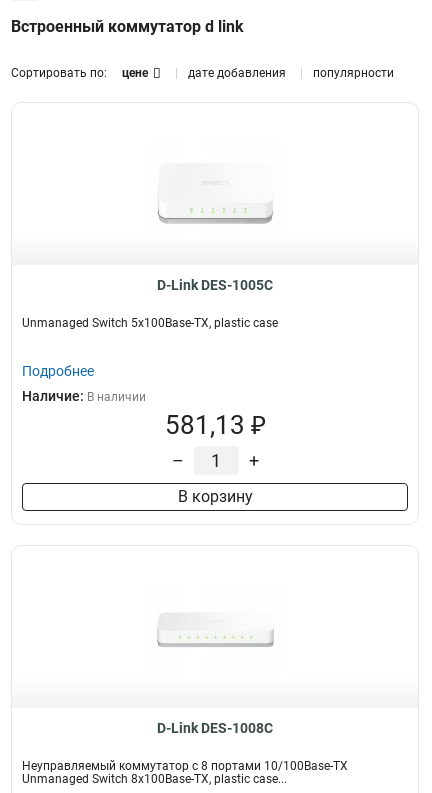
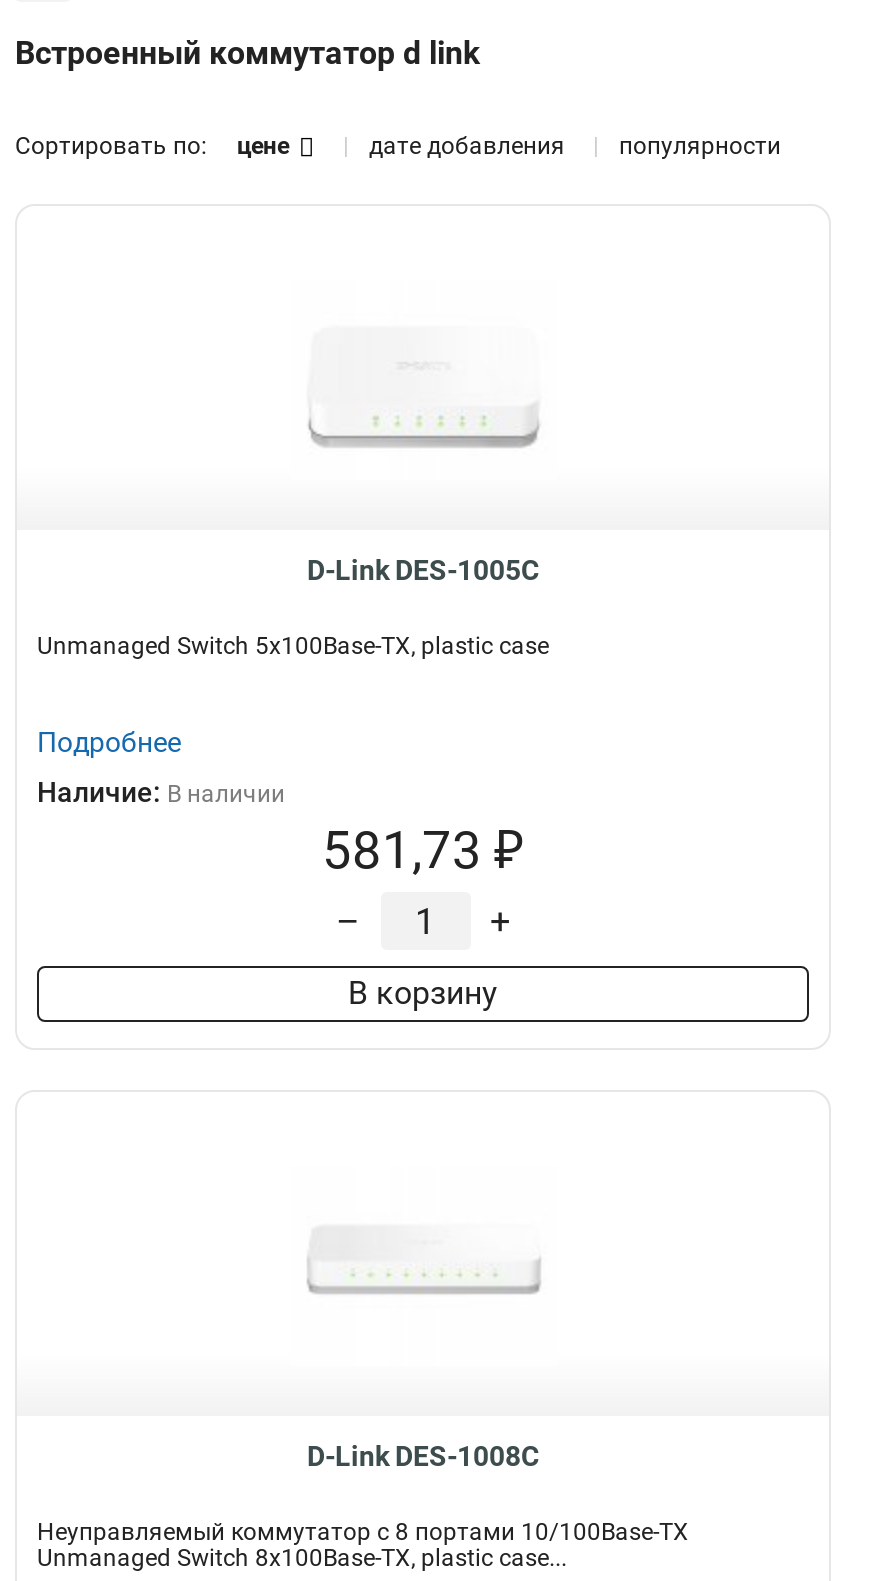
[164,410,265,440] 581,13 ₽ -> [322,820,524,880] 581,73 ₽

